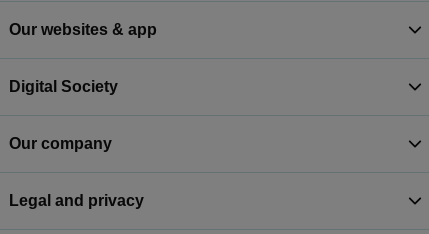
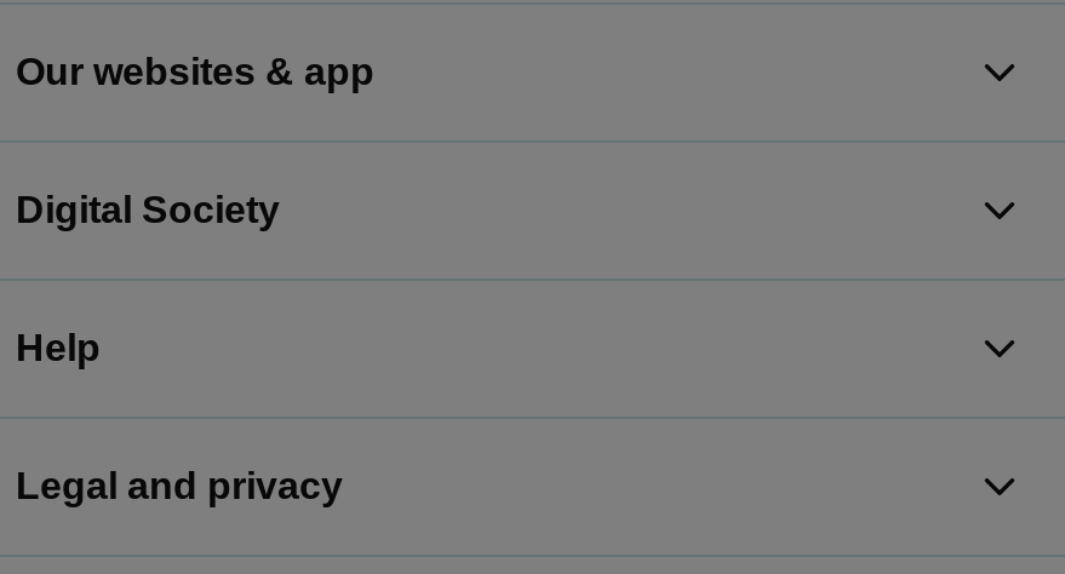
[9,135,112,152] Our company -> [16,327,101,368] Help

